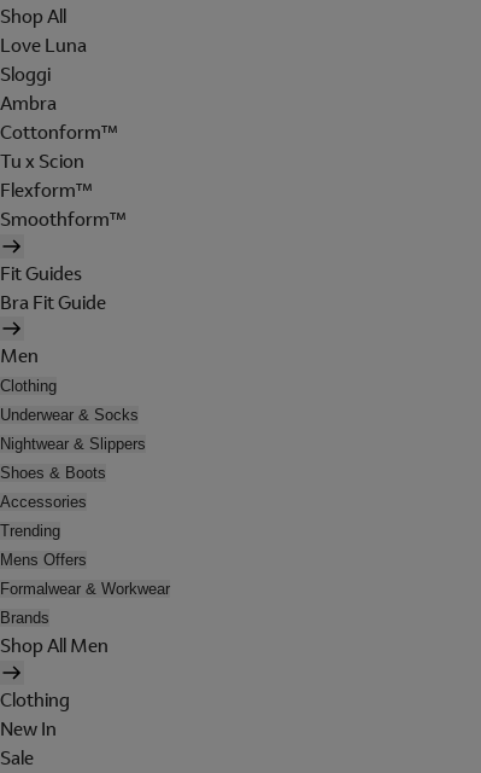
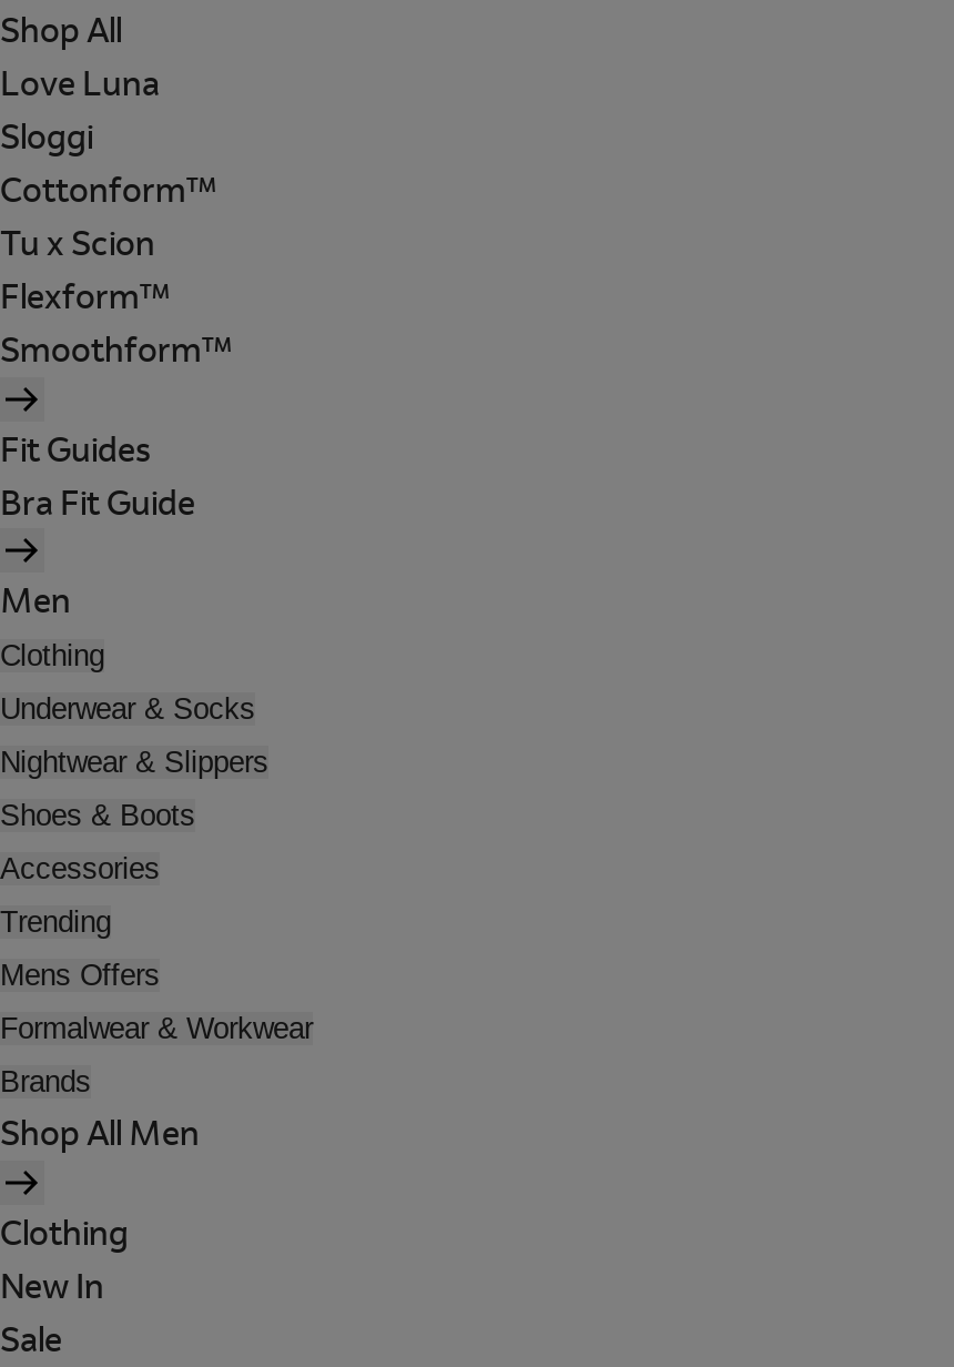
[0,91,57,115] Ambra -> none

